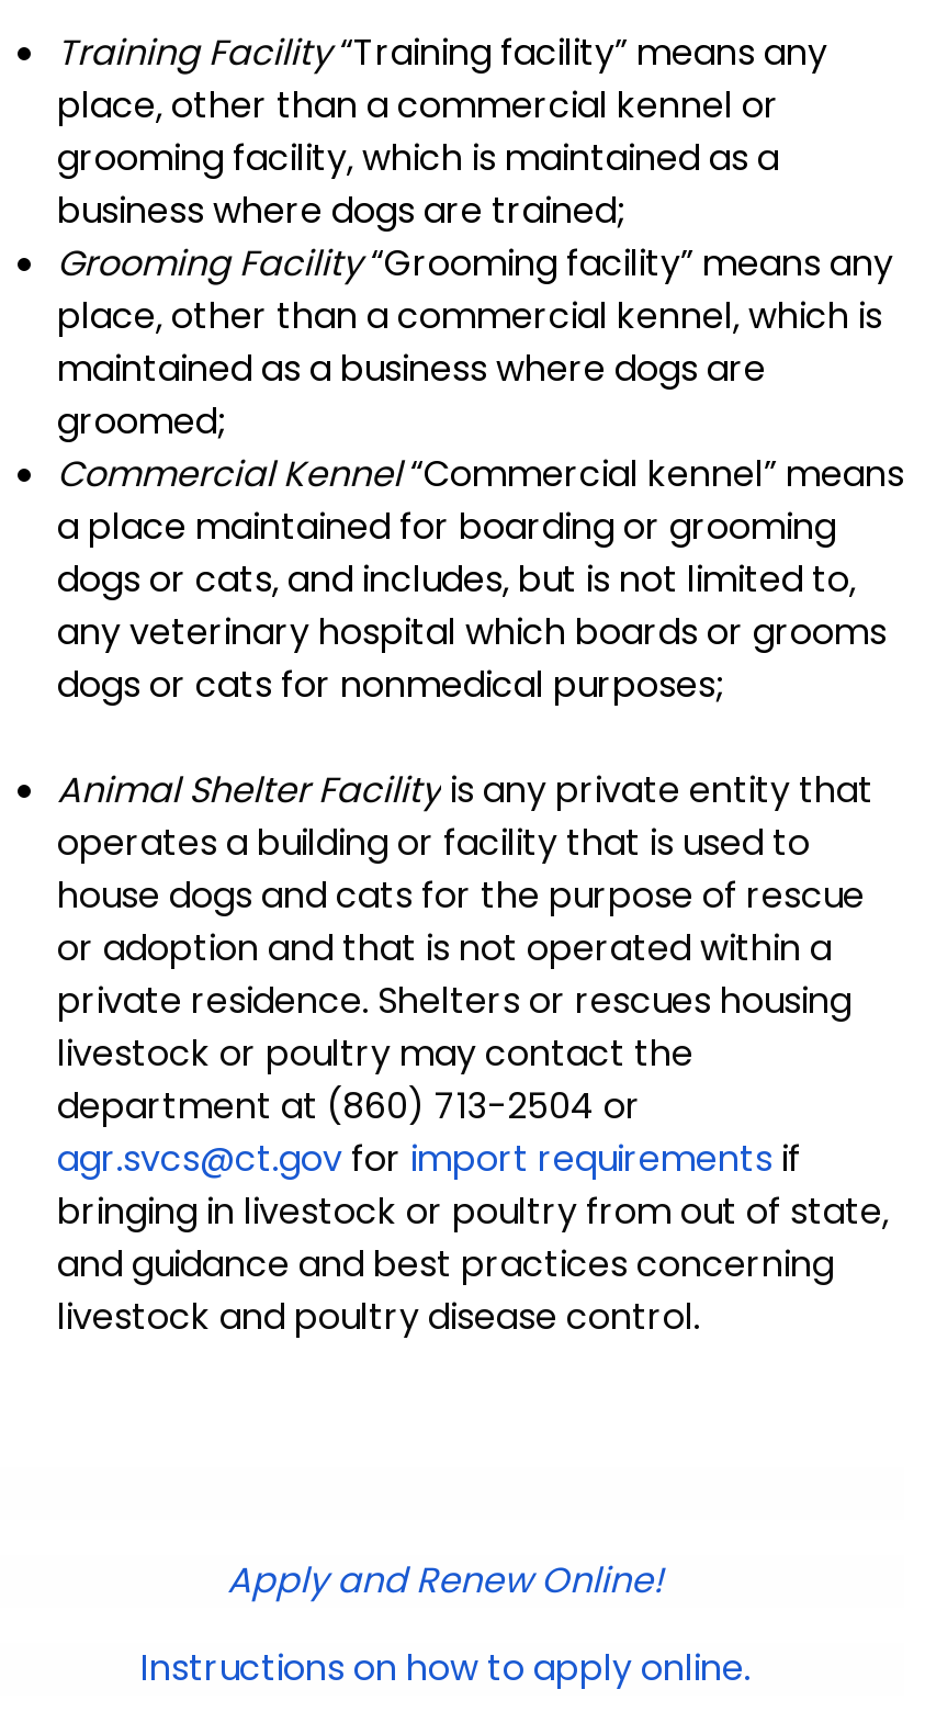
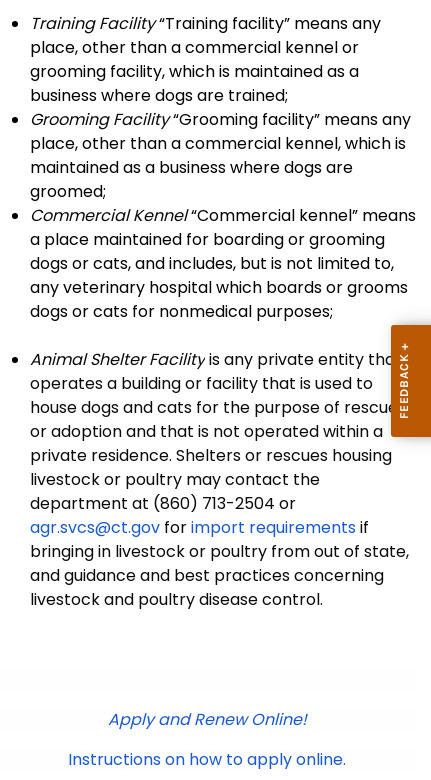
none -> [389,320,428,442] [image]

